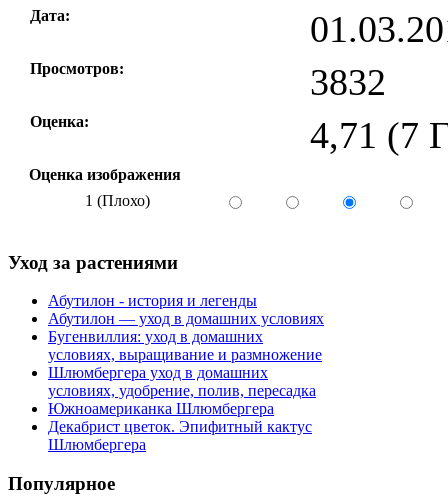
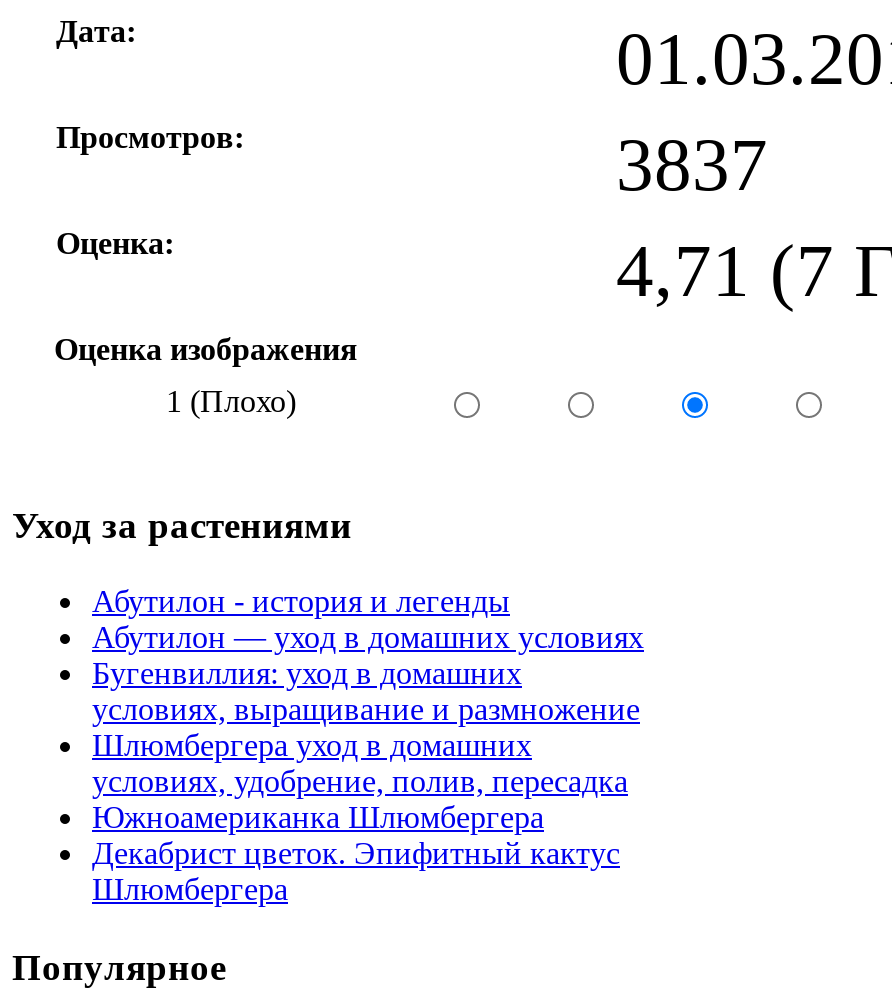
[310,61,386,103] 3832 -> [616,122,768,206] 3837

